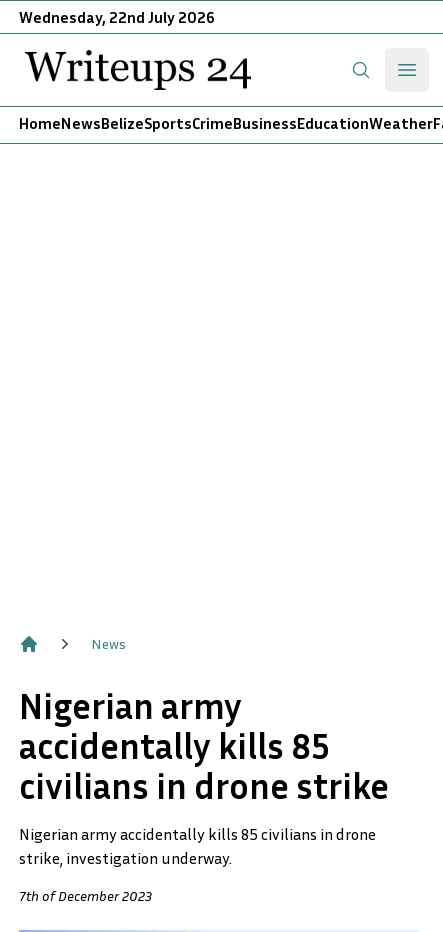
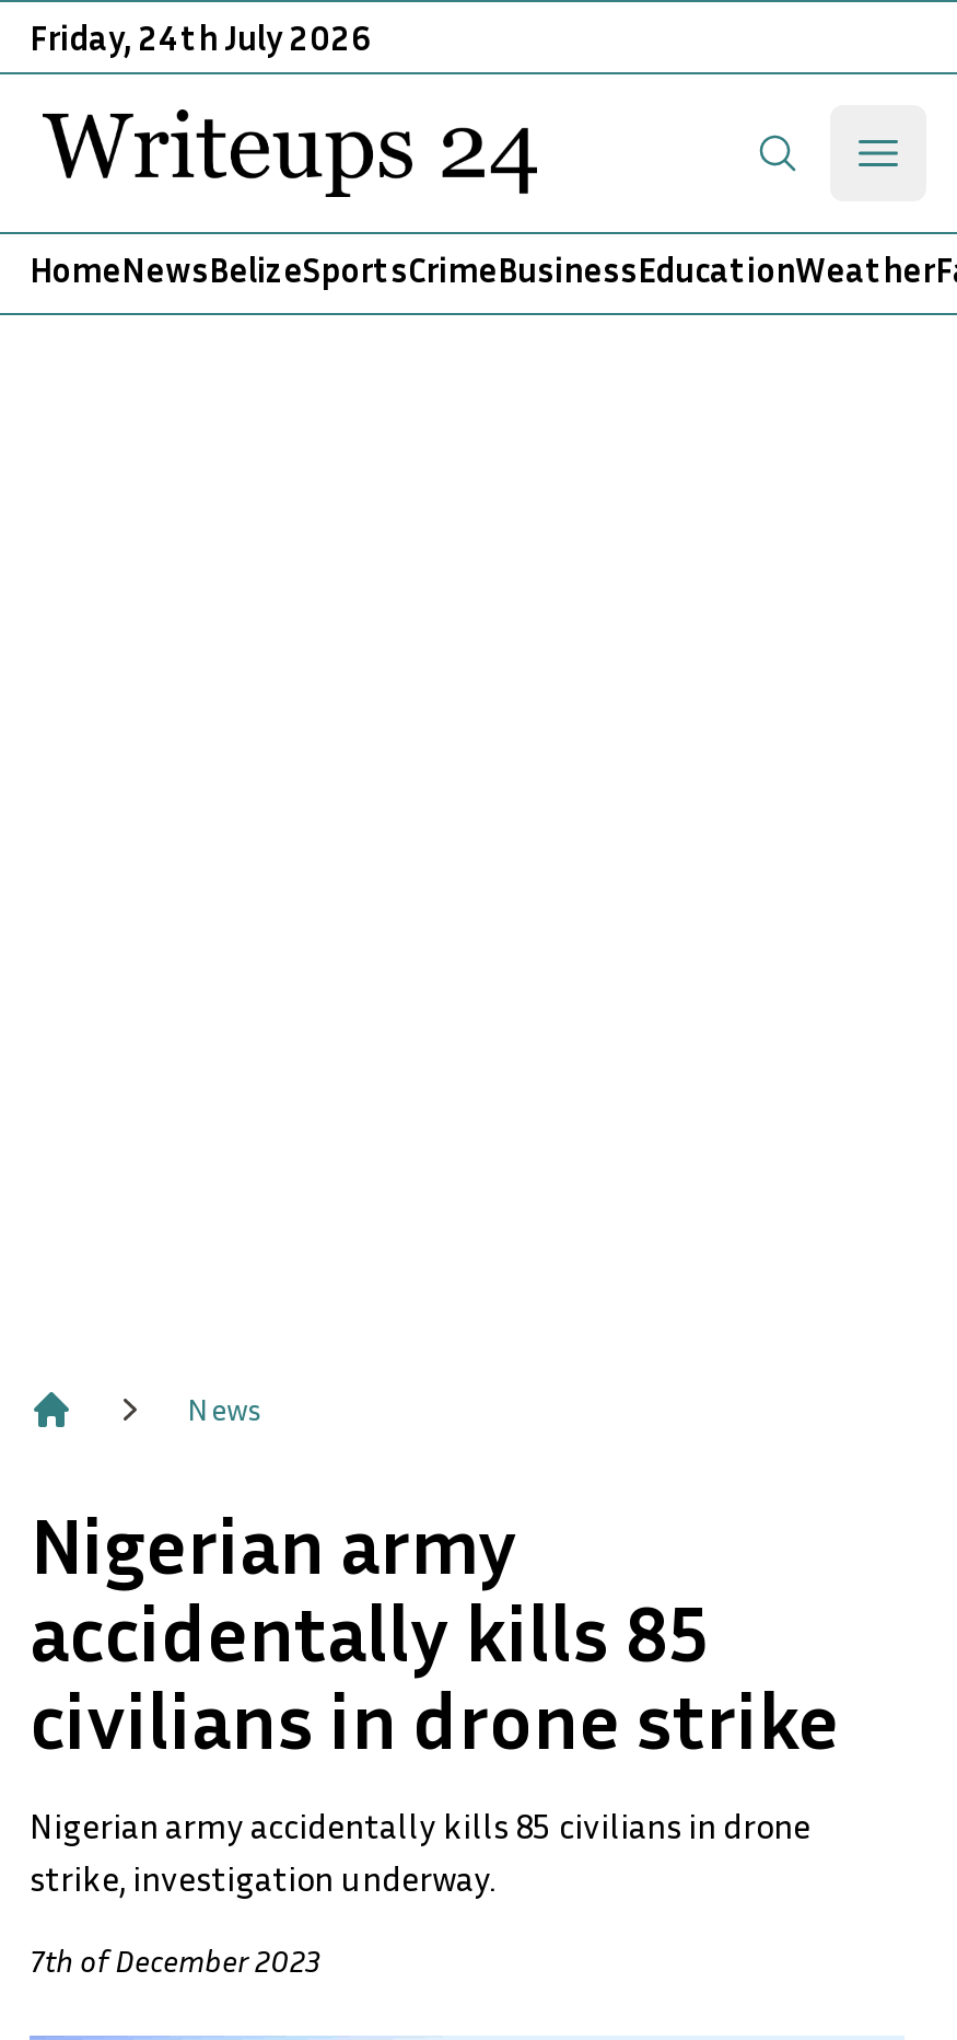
[19,7,215,27] Wednesday, 22nd July 2026 -> [30,15,371,59] Friday, 24th July 2026

